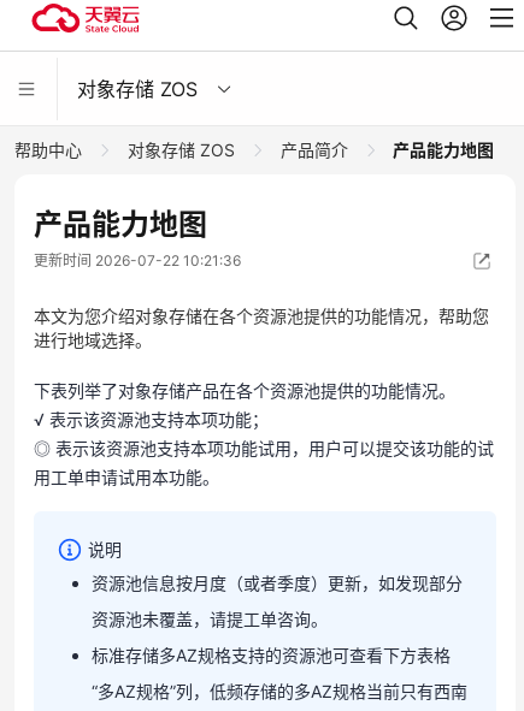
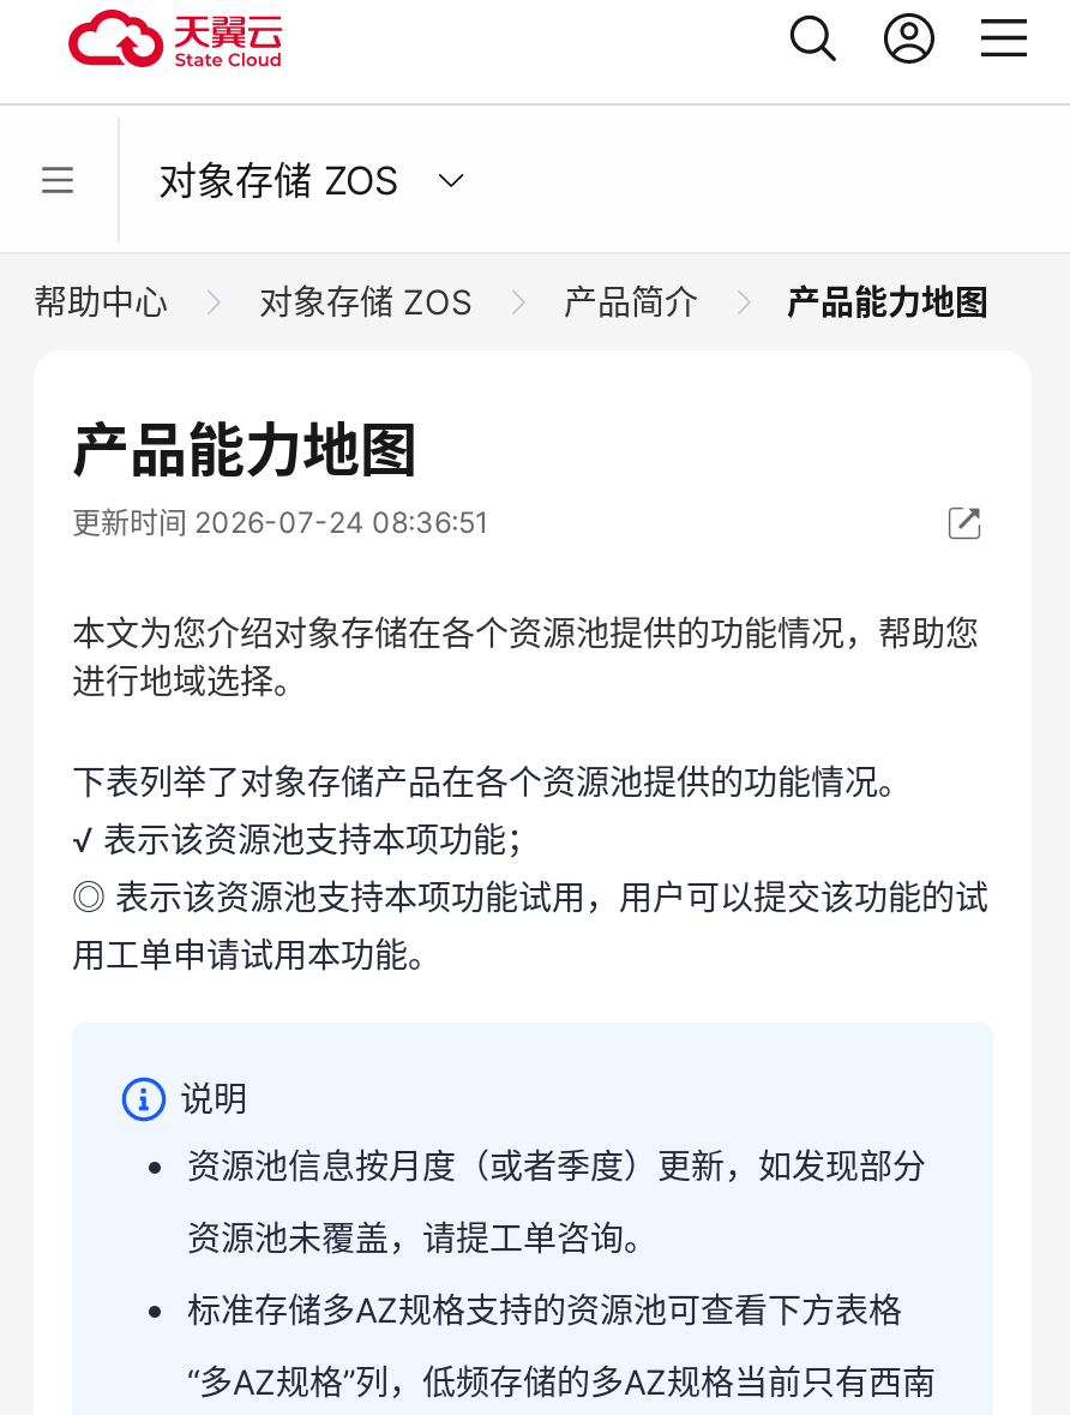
[34,251,241,269] 更新时间 2026-07-22 10:21:36 -> [72,504,489,540] 更新时间 2026-07-24 08:36:51

